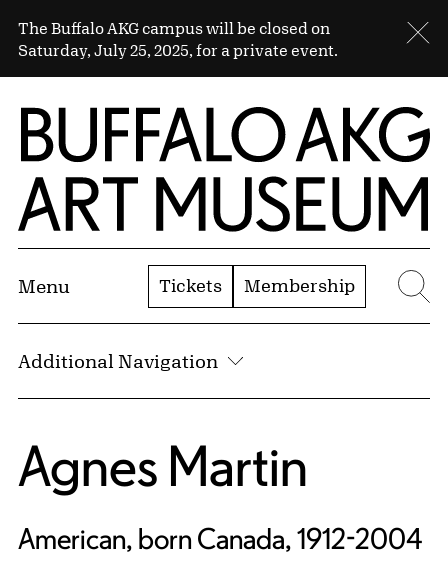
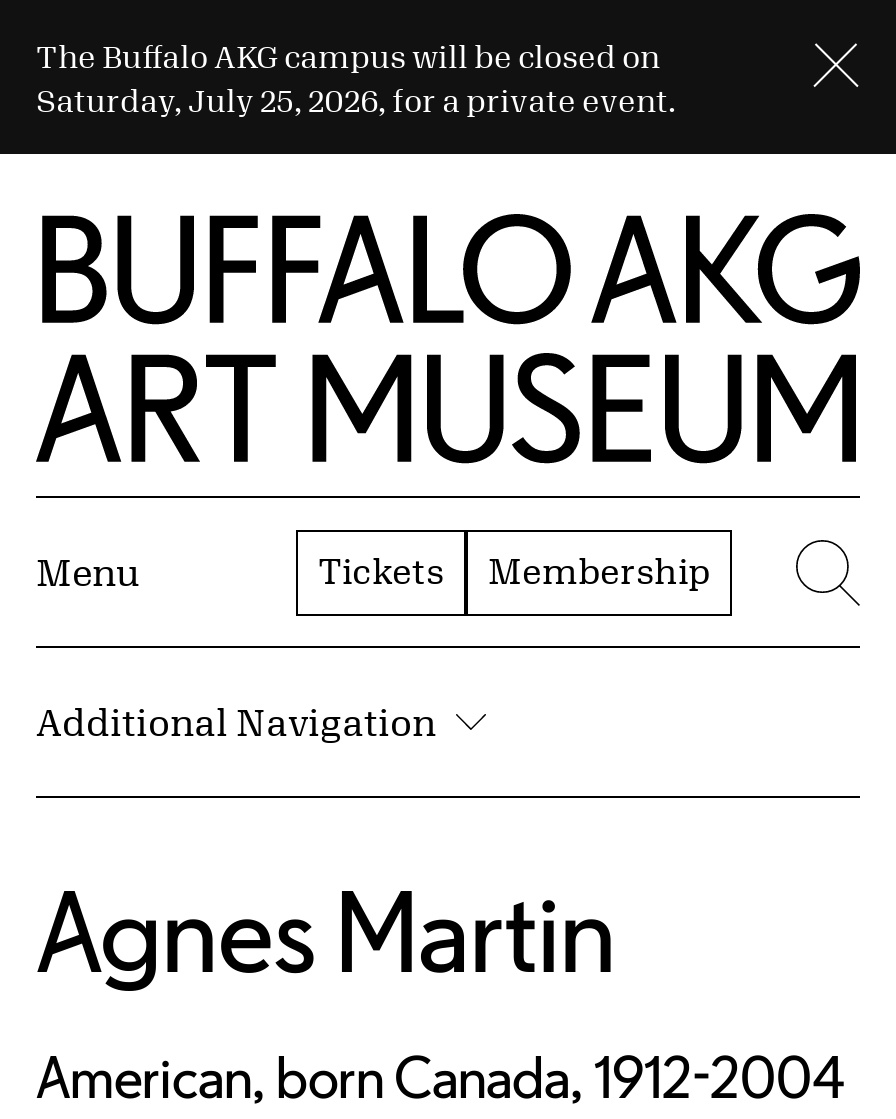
[18,41,338,59] Saturday, July 25, 2025, for a private event. -> [36,82,676,118] Saturday, July 25, 2026, for a private event.

